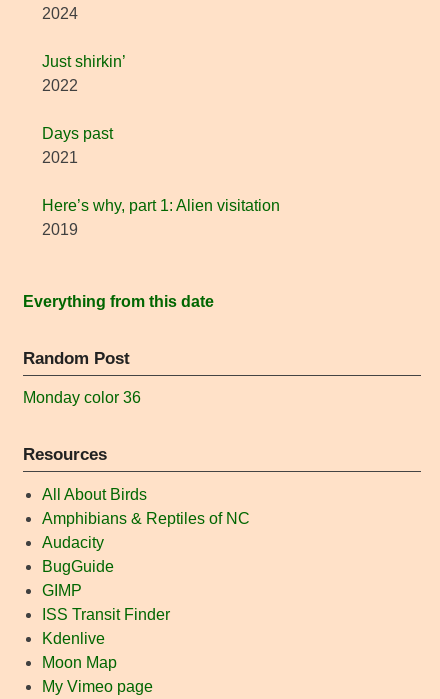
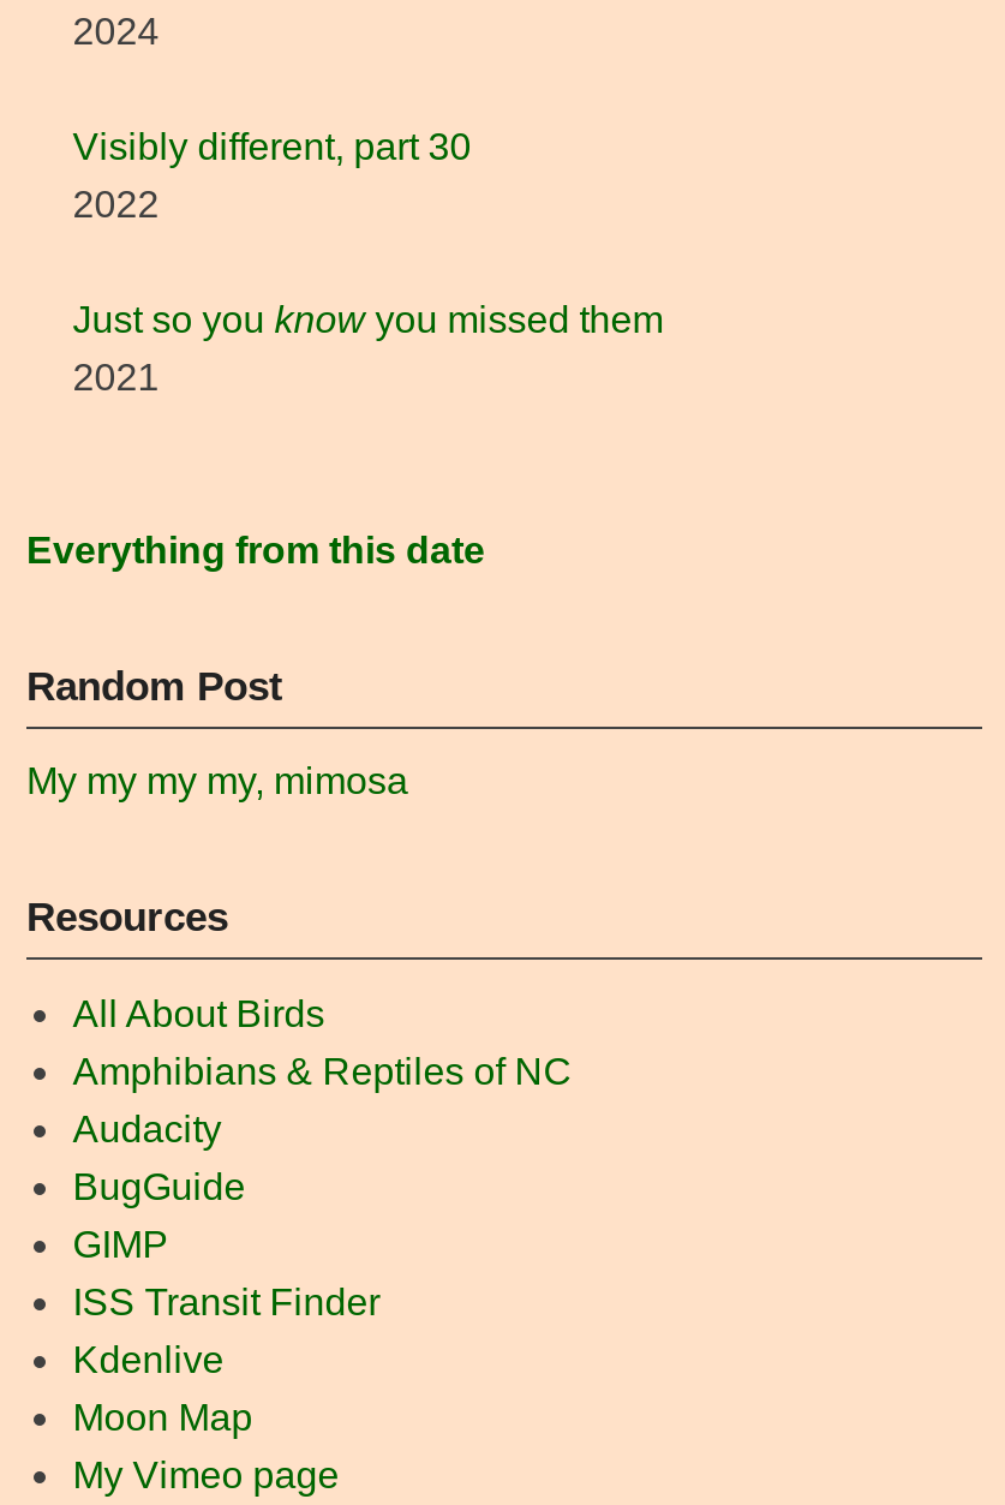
[42,53,126,70] Just shirkin’ -> [73,126,471,167] Visibly different, part 30
[42,125,113,142] Days past -> [73,299,663,340] Just so you know you missed them
[42,197,280,238] Here’s why, part 1: Alien visitation | 2019 -> none
[23,389,141,406] Monday color 36 -> [26,761,408,802] My my my my, mimosa

